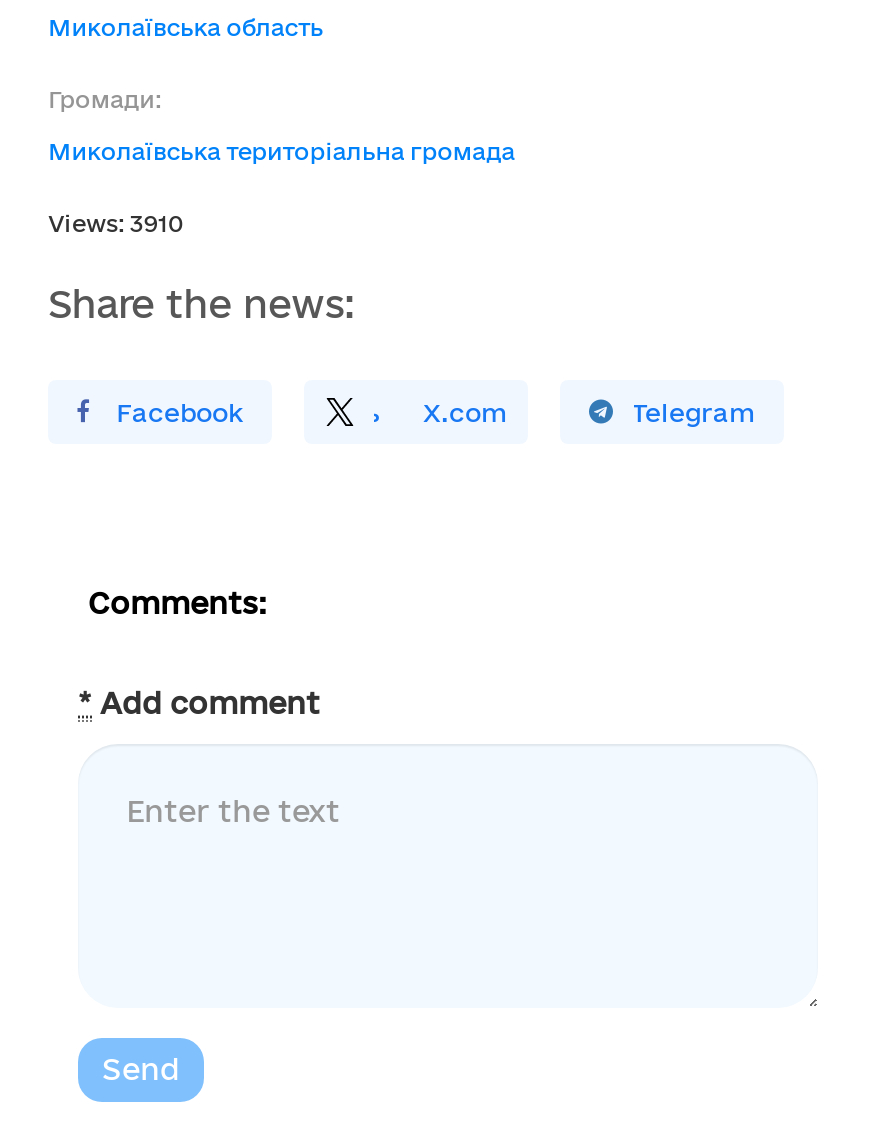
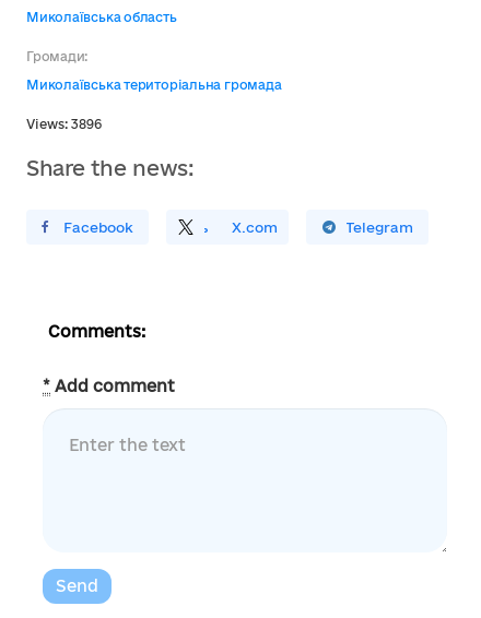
[48,210,184,236] Views: 3910 -> [26,117,102,131] Views: 3896

